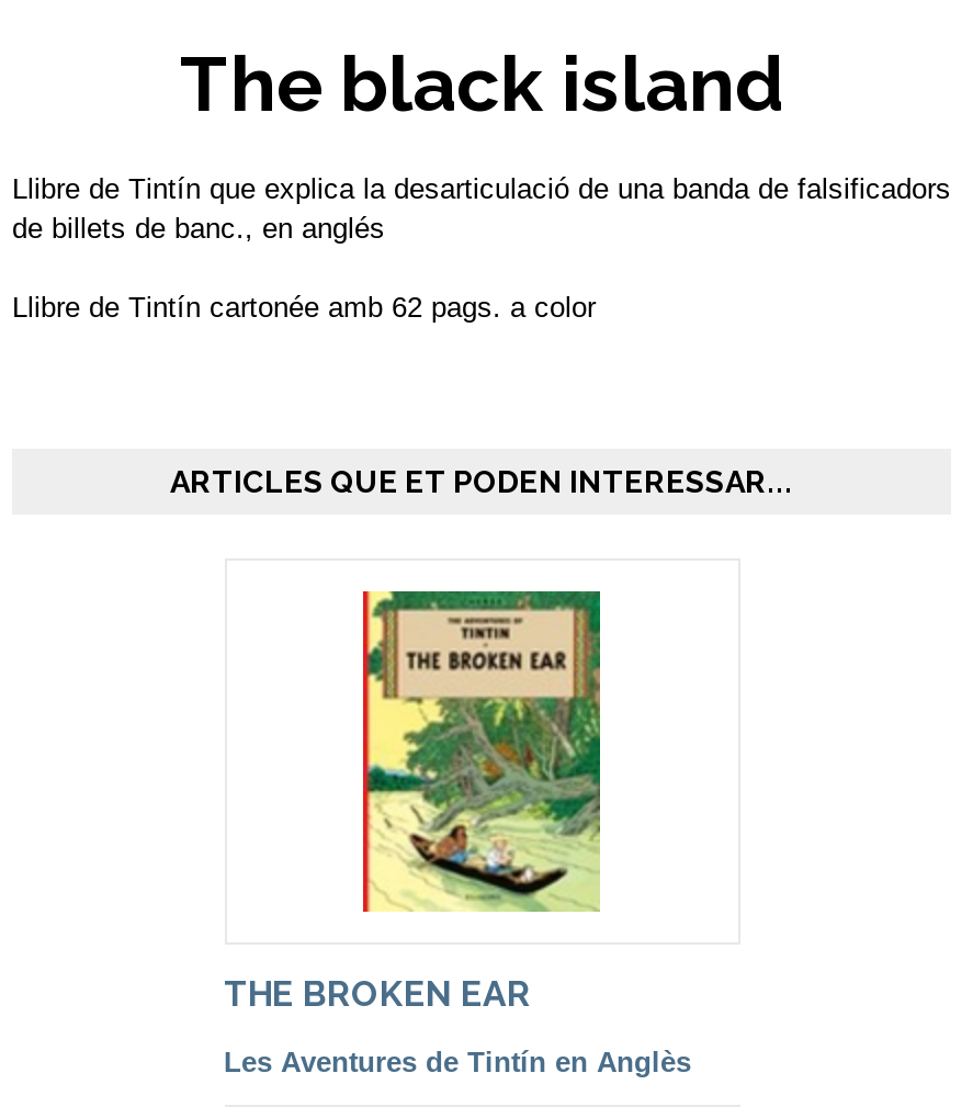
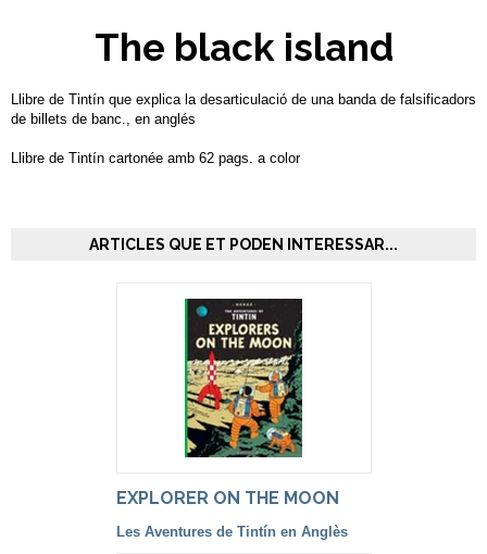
[224,589,602,1015] [image] | THE BROKEN EAR -> [116,298,339,508] [image] | EXPLORER ON THE MOON

